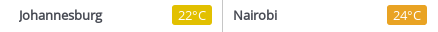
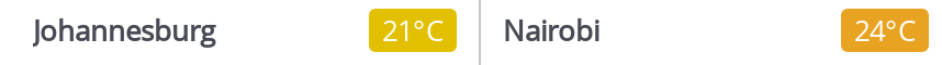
[178,6,277,24] 22°C Nairobi -> [382,12,599,51] 21°C Nairobi

